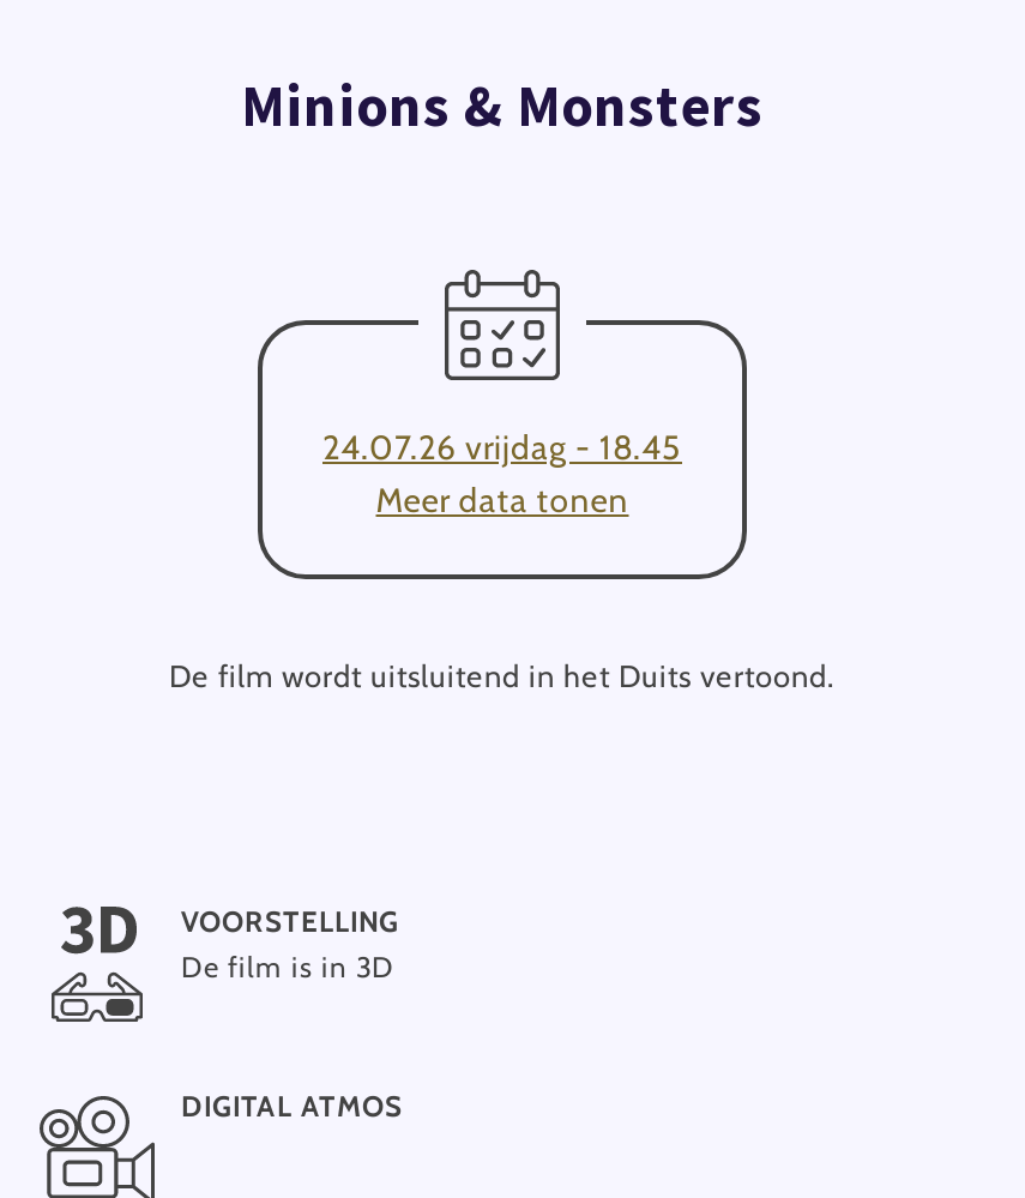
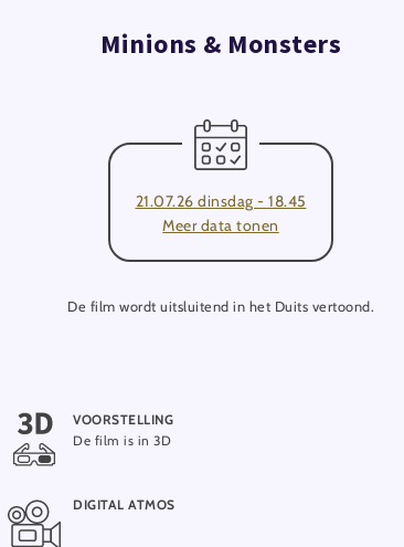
[322,426,682,469] 24.07.26 vrijdag - 18.45 -> [135,191,306,211] 21.07.26 dinsdag - 18.45

